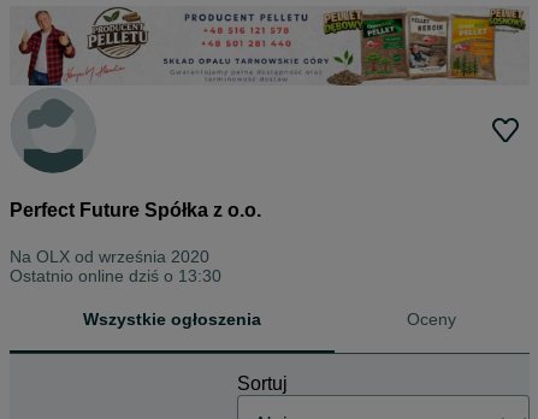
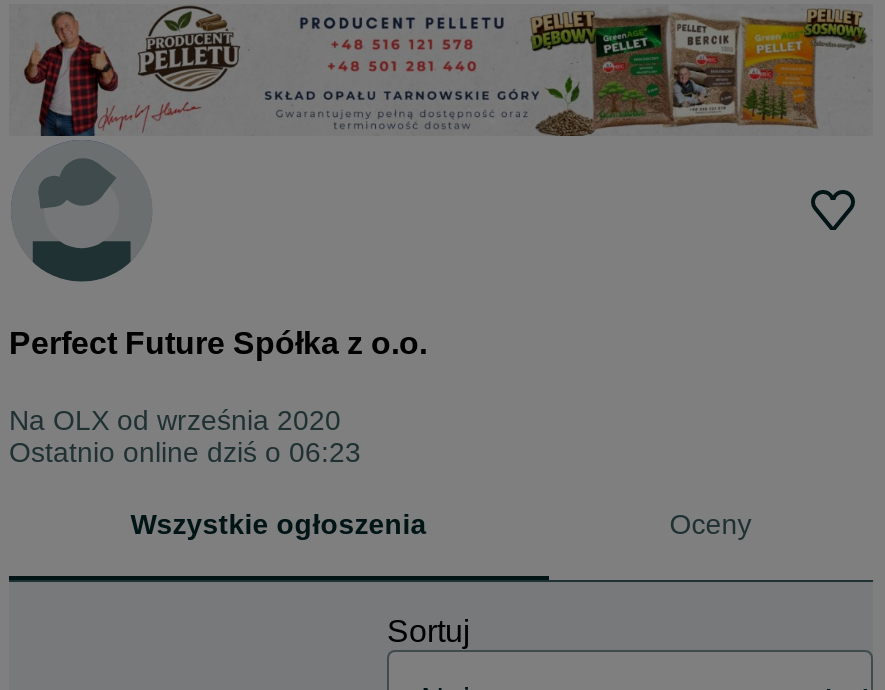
[10,266,221,285] Ostatnio online dziś o 13:30 -> [9,436,361,468] Ostatnio online dziś o 06:23

